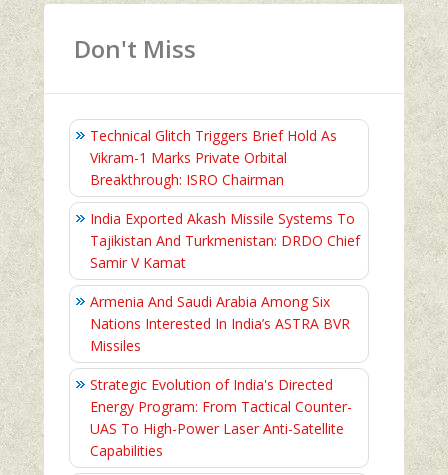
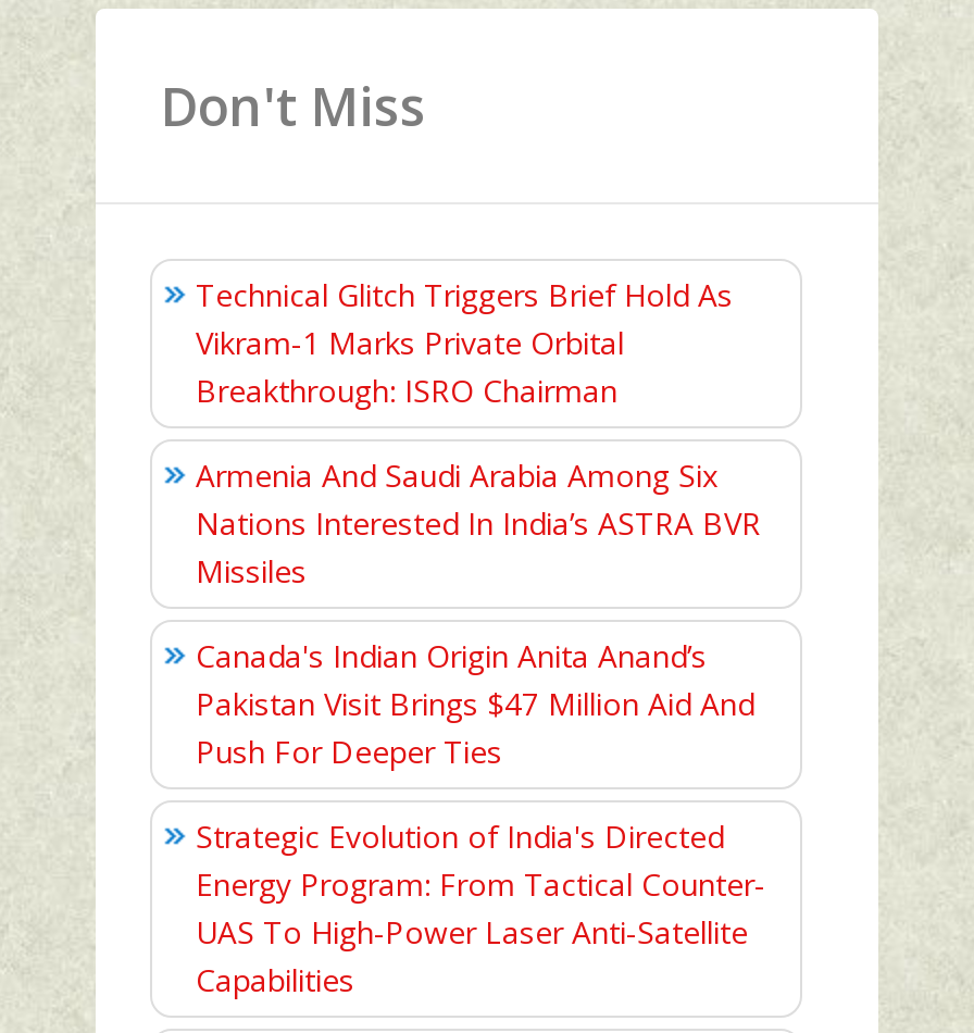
[90,209,360,272] India Exported Akash Missile Systems To | Tajikistan And Turkmenistan: DRDO Chief | Samir V Kamat -> none
moved [90,292,350,355] -> [196,455,761,592]: Armenia And Saudi Arabia Among Six | Nations Interested In India’s ASTRA BVR | Missiles
none -> [196,635,754,772] Canada's Indian Origin Anita Anand’s | Pakistan Visit Brings $47 Million Aid And | Push For Deeper Ties

